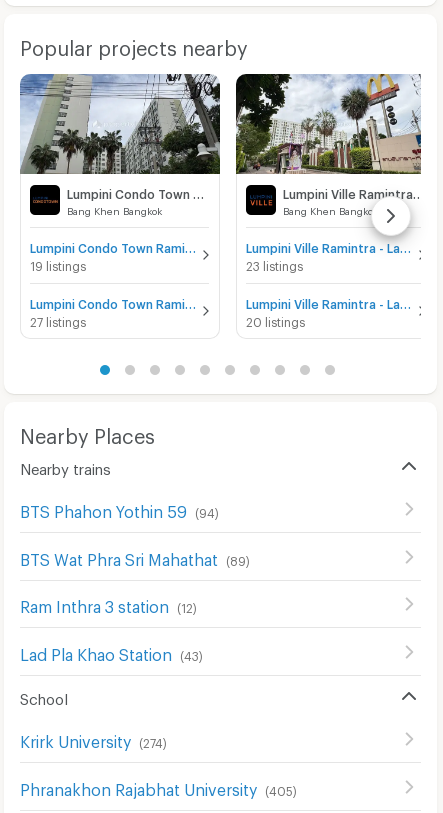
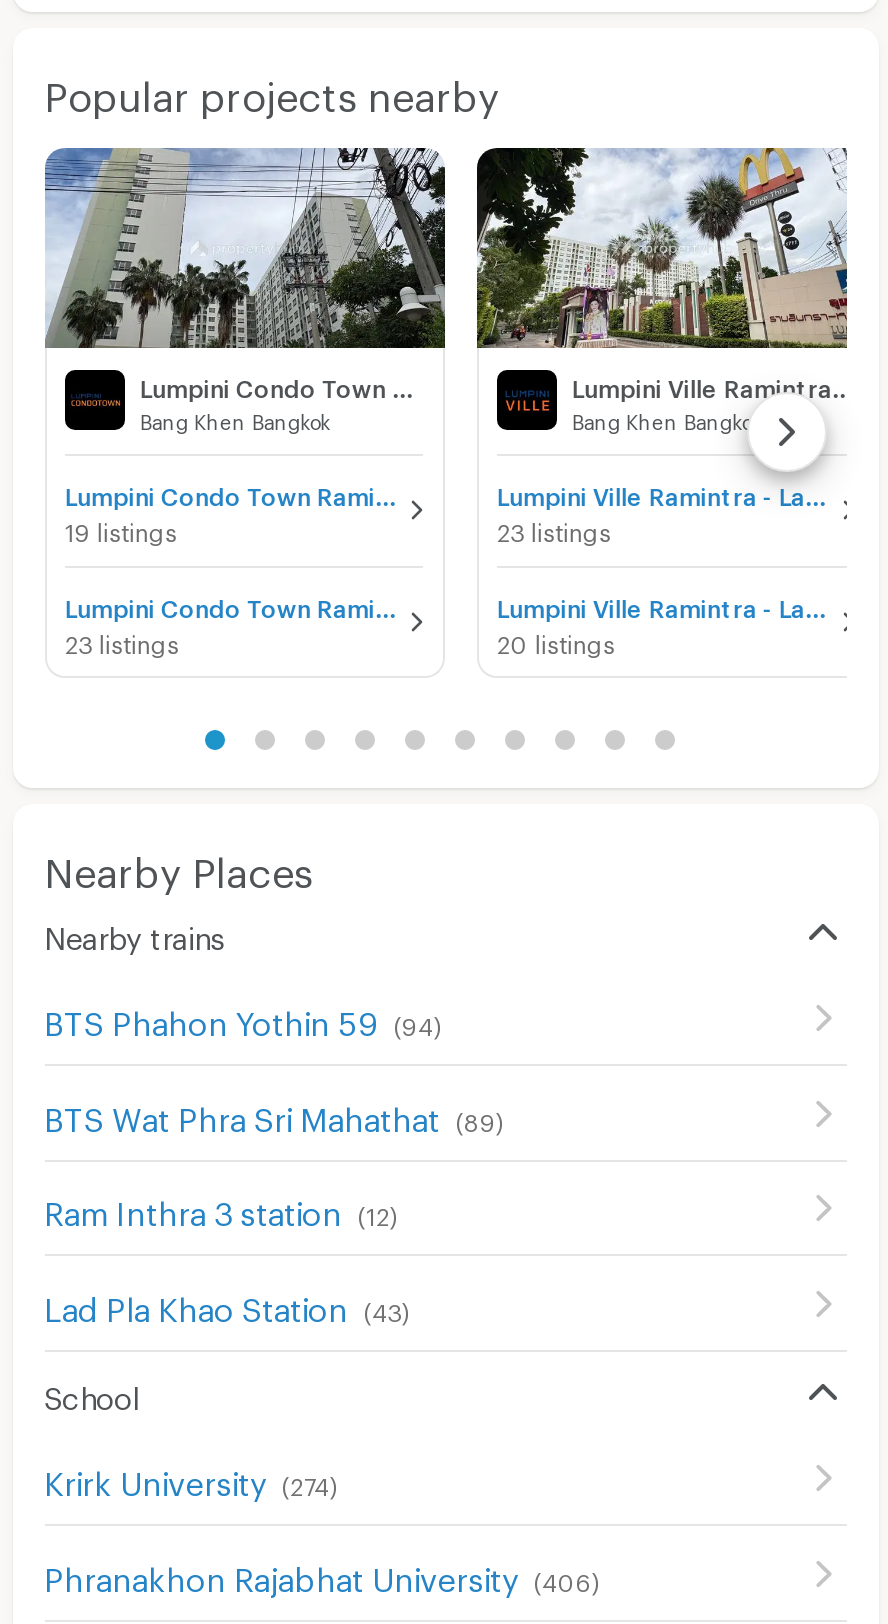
[30,315,86,325] 27 listings -> [65,630,179,650] 23 listings
[19,779,296,793] Phranakhon Rajabhat University (405) -> [44,1559,600,1587] Phranakhon Rajabhat University (406)

